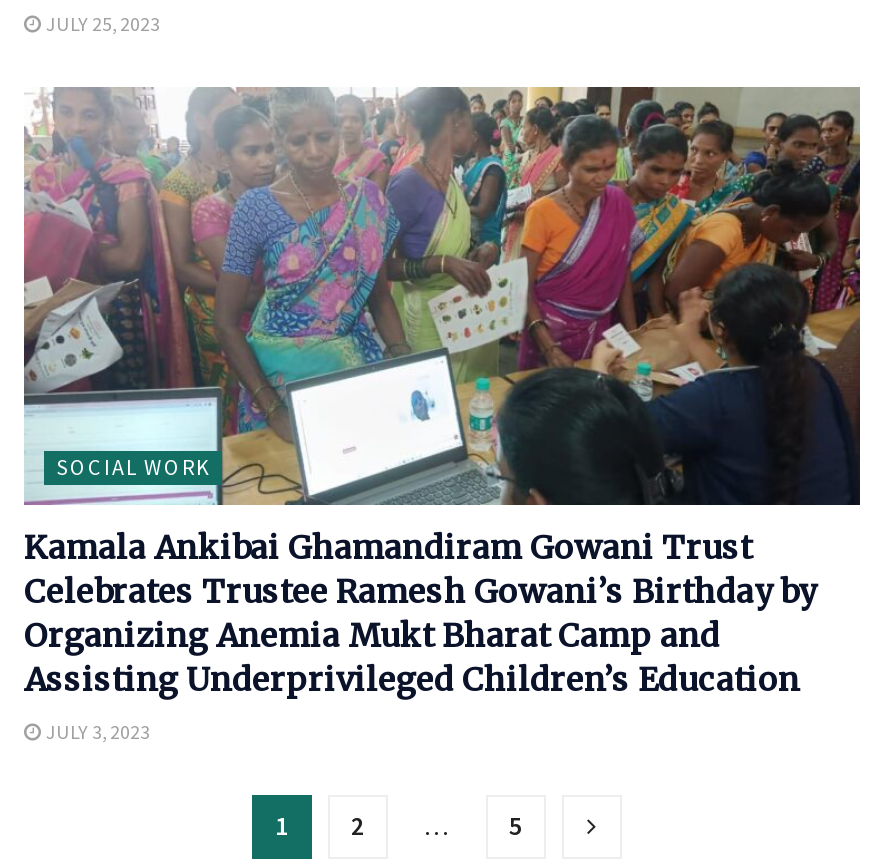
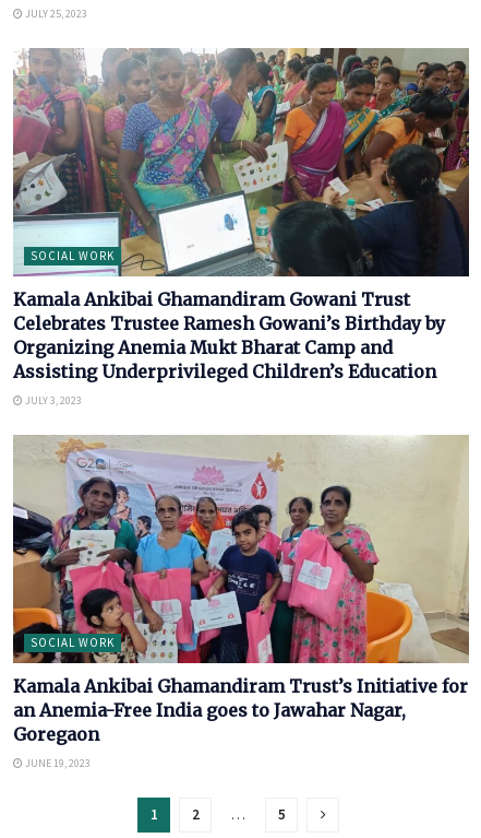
none -> [12,434,470,770] [image] | SOCIAL WORK | Kamala Ankibai Ghamandiram Trust’s Initiative for | an Anemia-Free India goes to Jawahar Nagar, | Goregaon | JUNE 19, 2023

